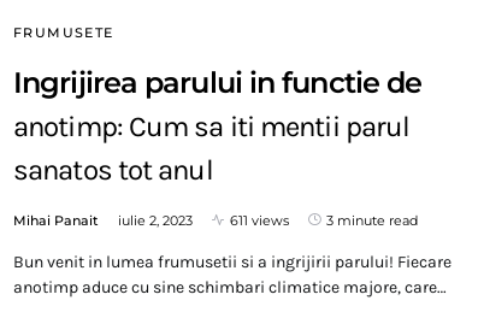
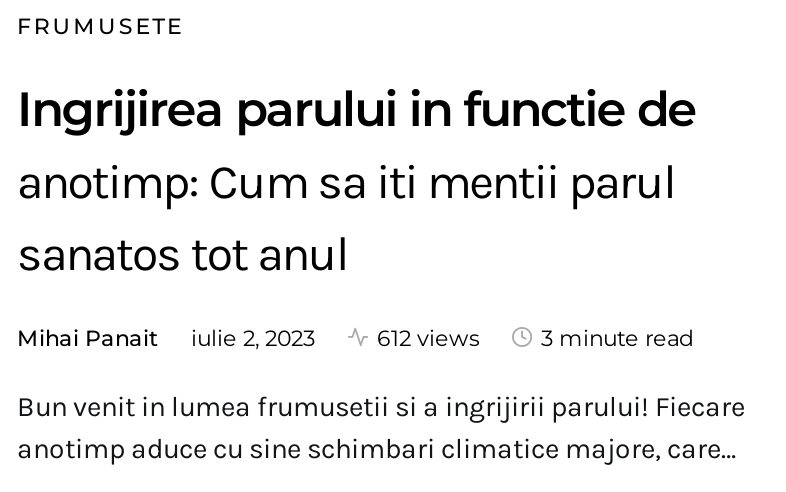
[230,212,289,228] 611 views -> [377,324,479,352] 612 views

